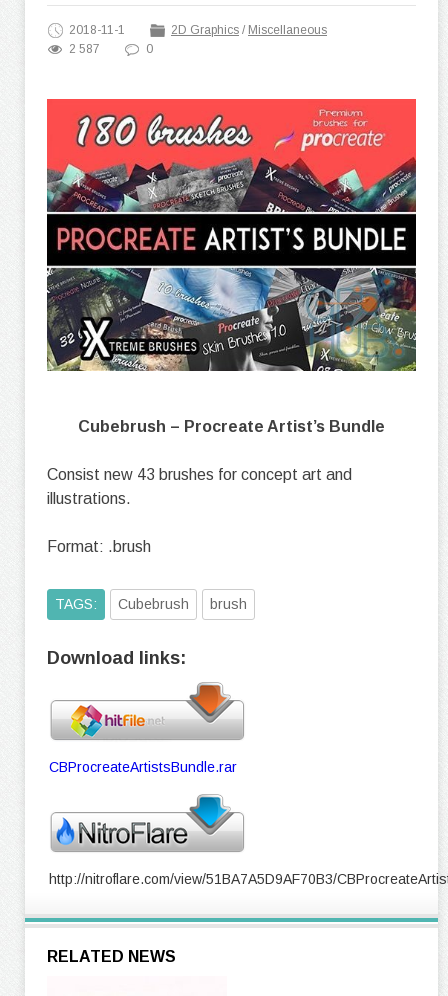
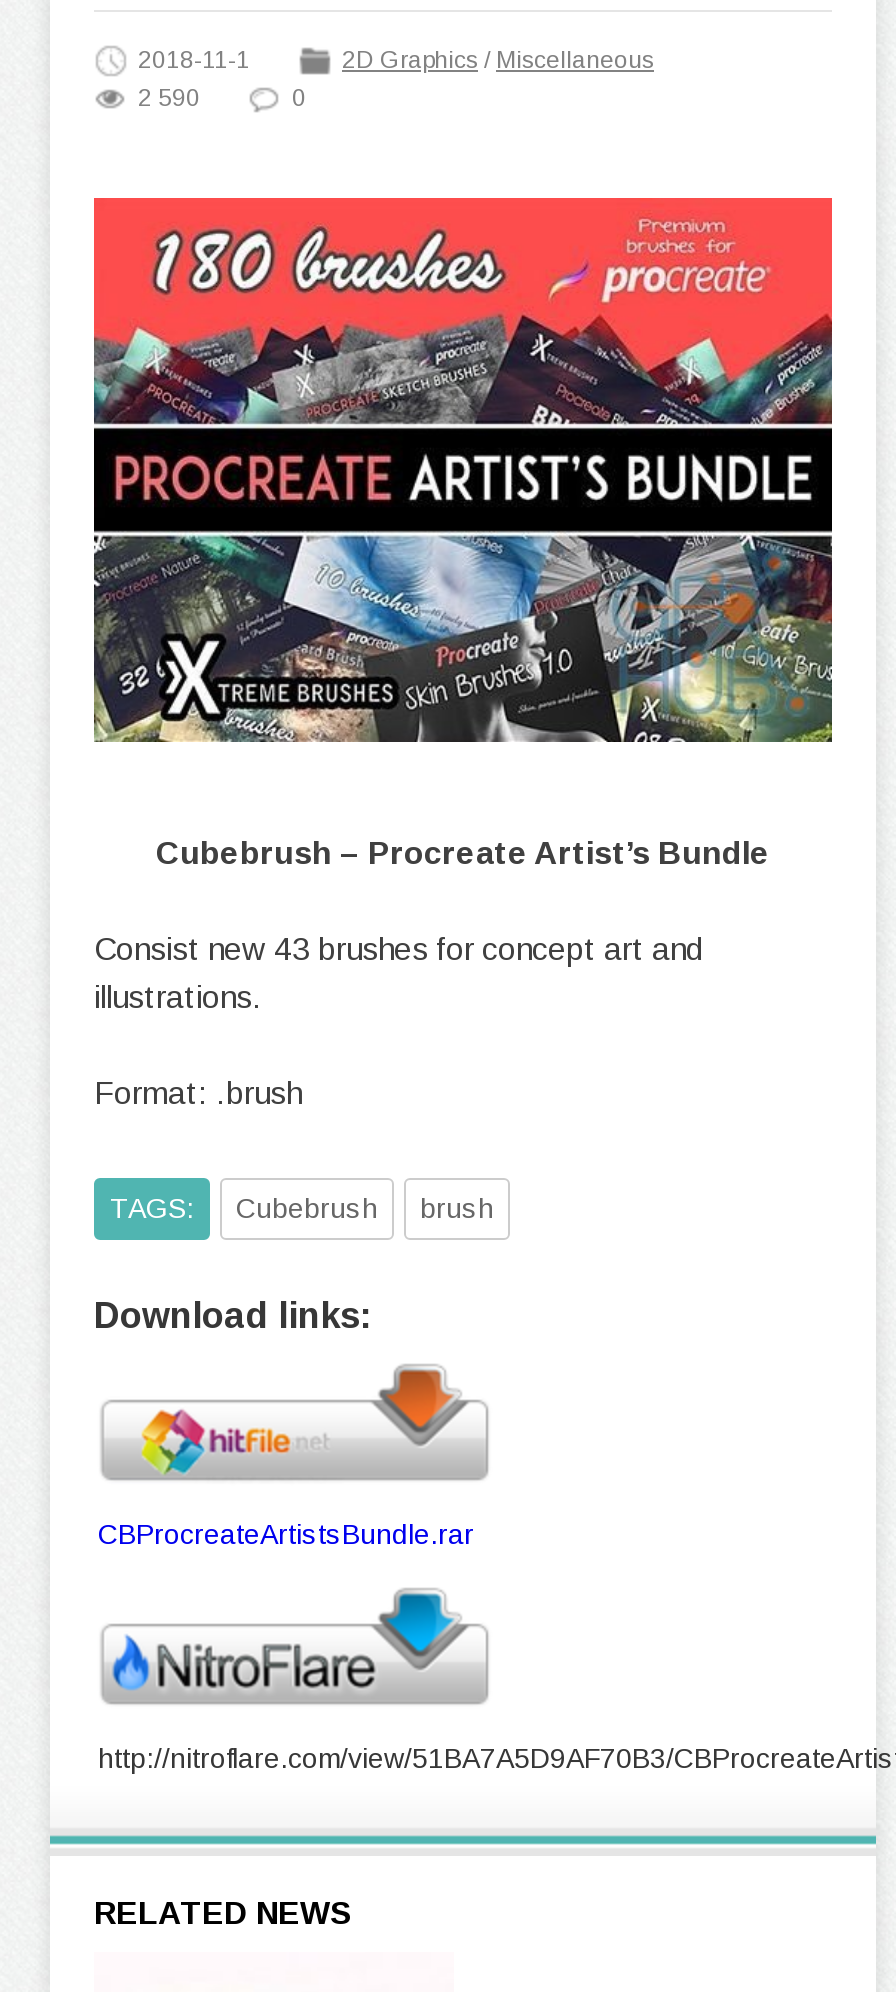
[69,42,100,56] 2 587 -> [138,84,200,112] 2 590

